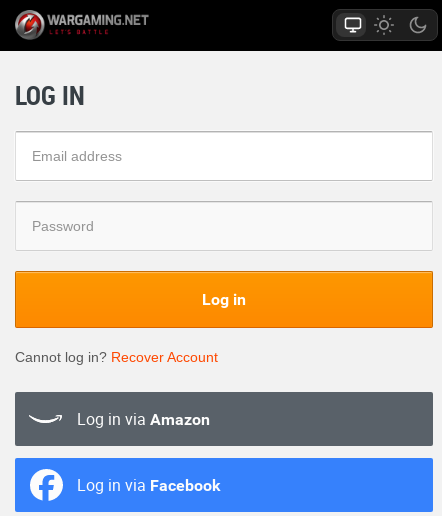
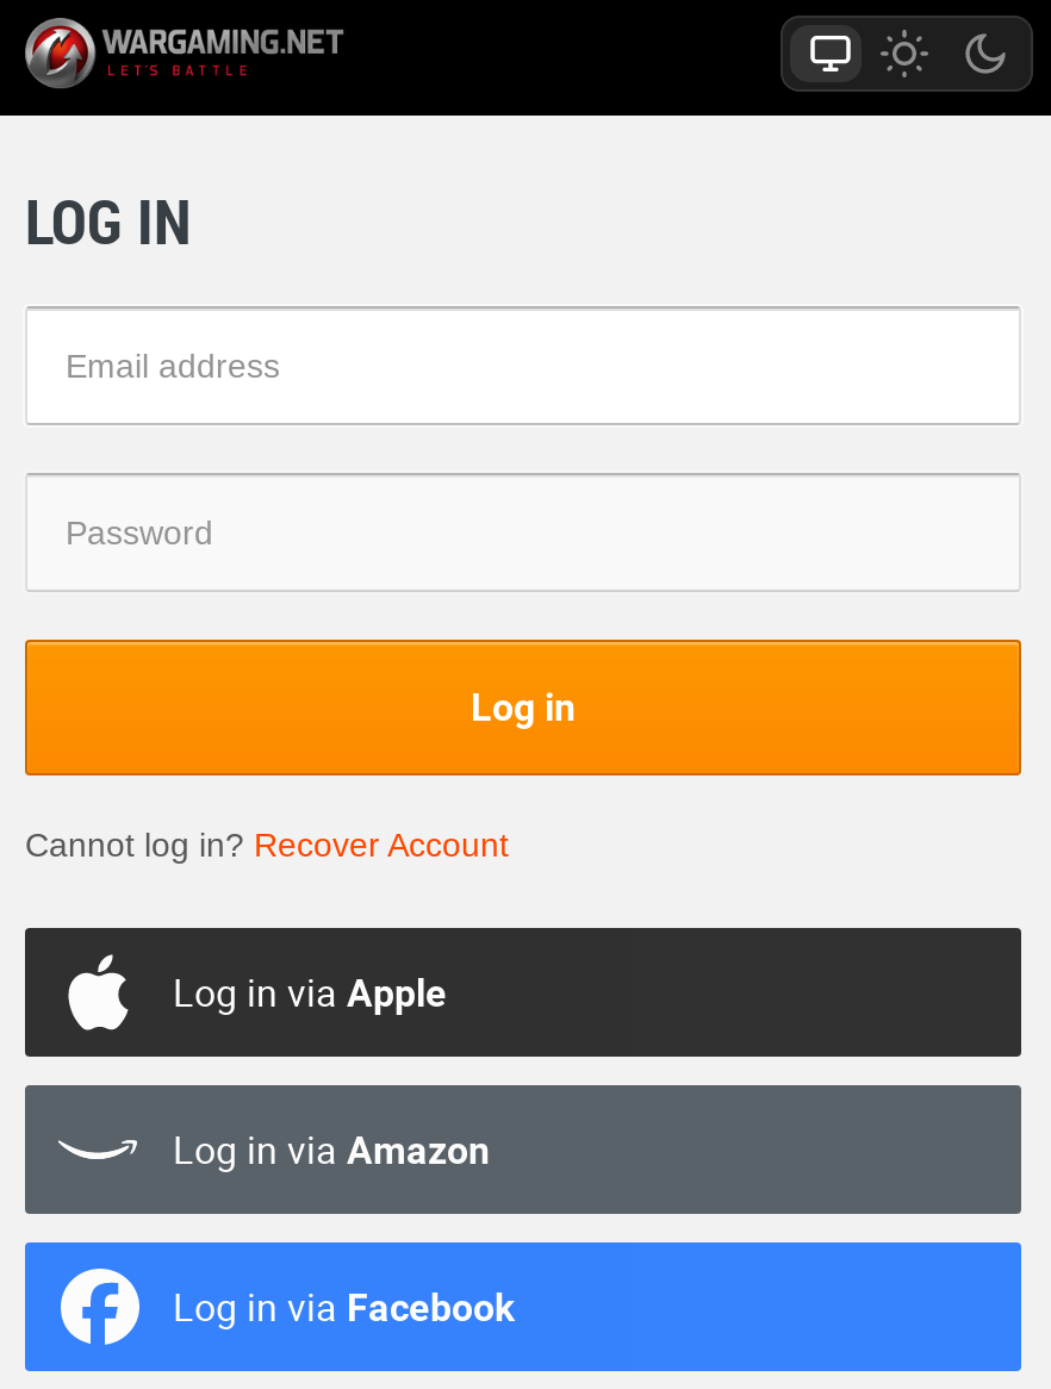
none -> [173,965,447,1017] Log in via Apple

